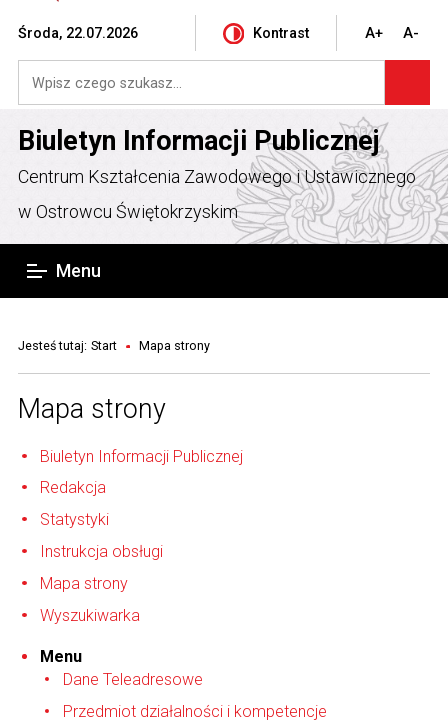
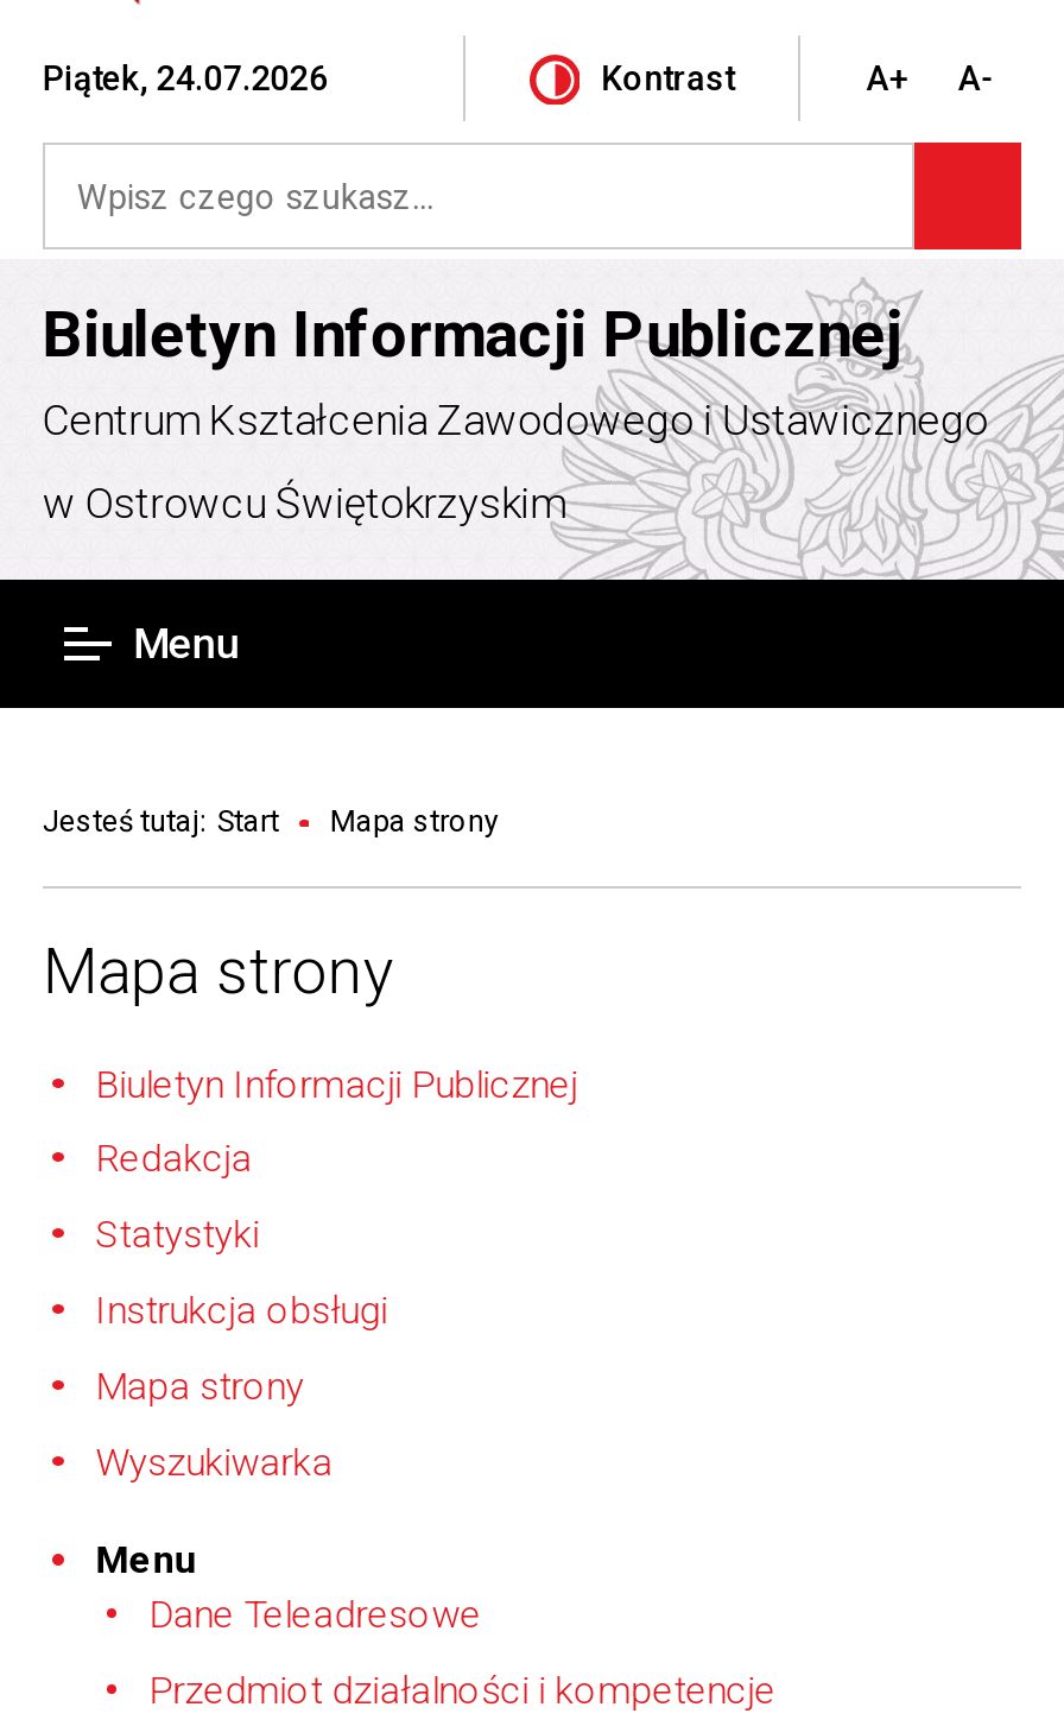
[18,25,138,41] Środa, 22.07.2026 -> [43,59,328,97] Piątek, 24.07.2026

